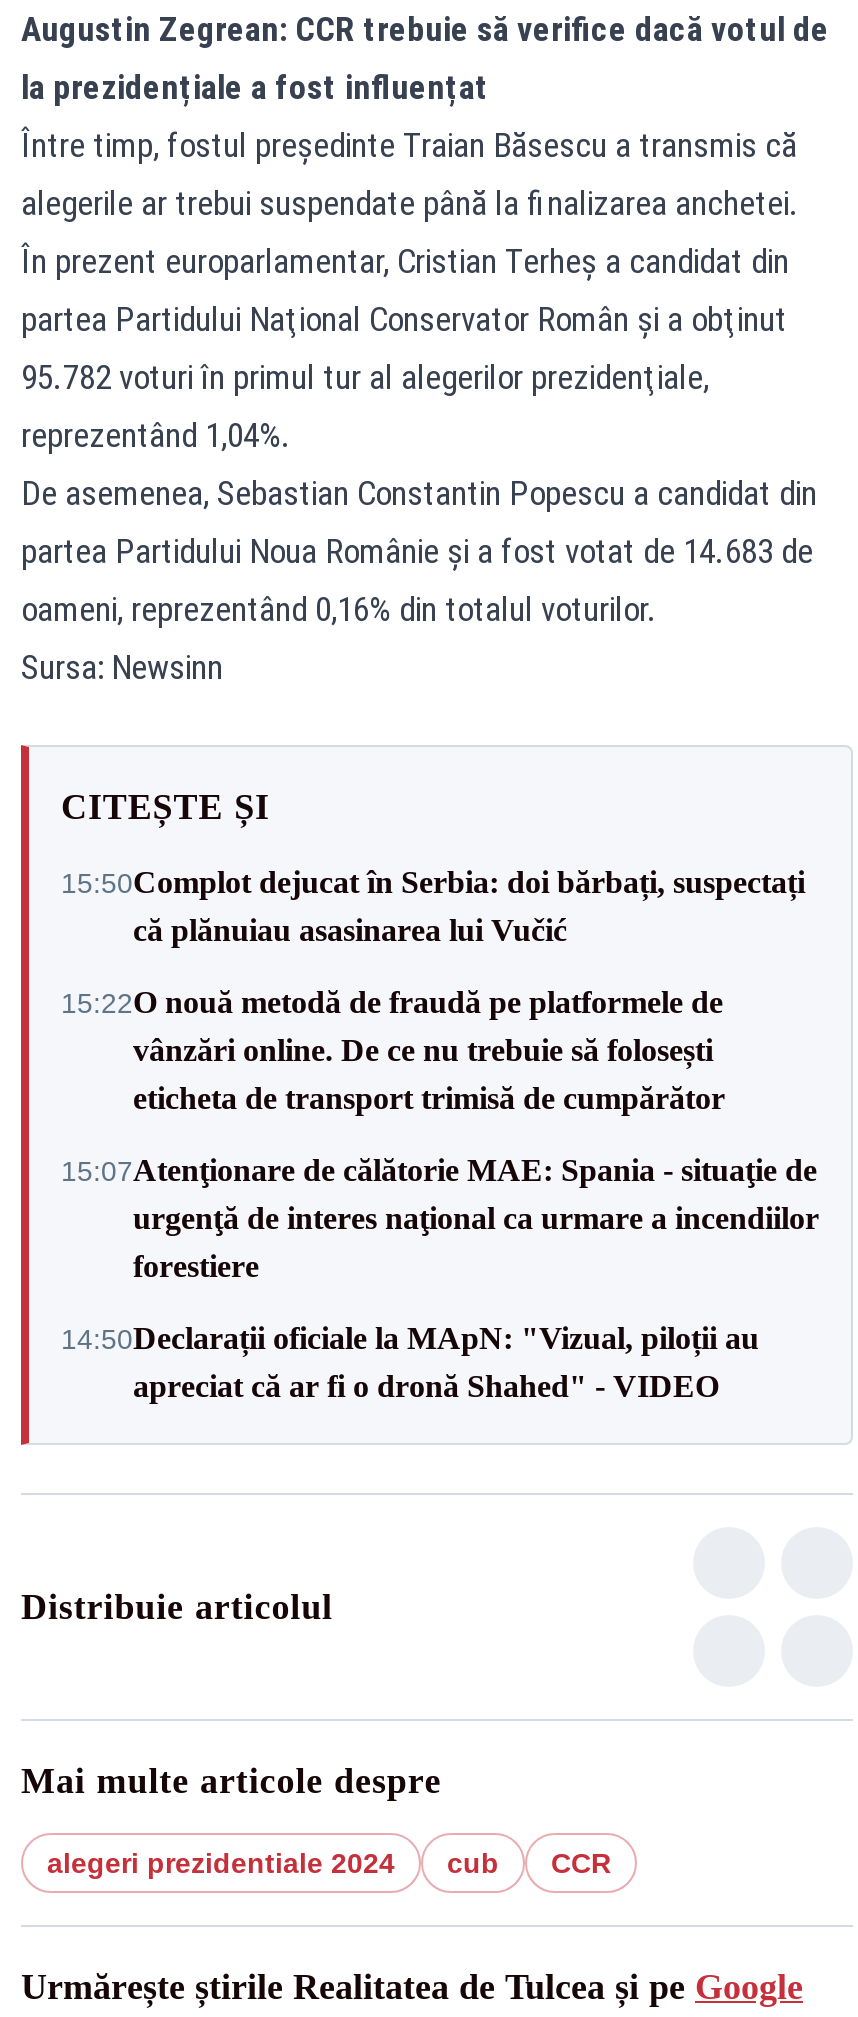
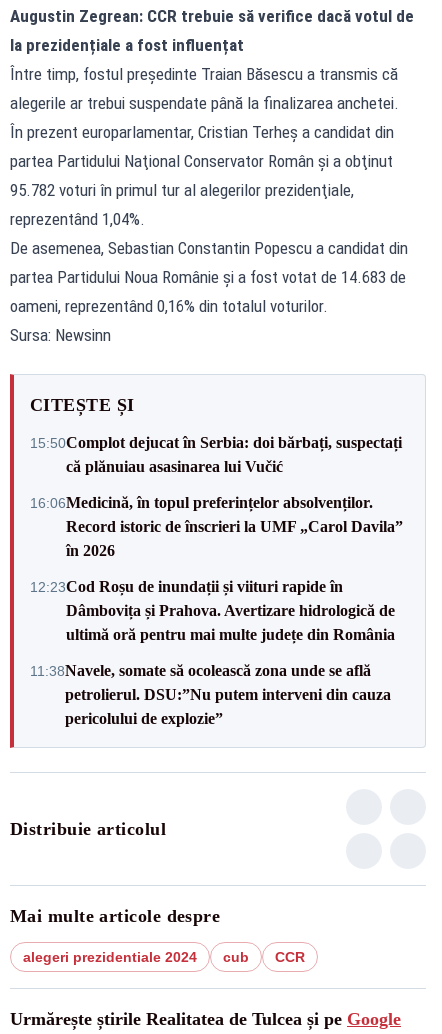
[61,985,725,1115] 15:22O nouă metodă de fraudă pe platformele de | vânzări online. De ce nu trebuie să folosești | eticheta de transport trimisă de cumpărător -> [30,493,403,558] 16:06Medicină, în topul preferințelor absolvenților. | Record istoric de înscrieri la UMF „Carol Davila” | în 2026
[61,1153,819,1283] 15:07Atenţionare de călătorie MAE: Spania - situaţie de | urgenţă de interes naţional ca urmare a incendiilor | forestiere -> [30,577,395,642] 12:23Cod Roșu de inundații și viituri rapide în | Dâmbovița și Prahova. Avertizare hidrologică de | ultimă oră pentru mai multe județe din România
[61,1321,759,1403] 14:50Declarații oficiale la MApN: "Vizual, piloții au | apreciat că ar fi o dronă Shahed" - VIDEO -> [30,661,391,726] 11:38Navele, somate să ocolească zona unde se află | petrolierul. DSU:”Nu putem interveni din cauza | pericolului de explozie”

